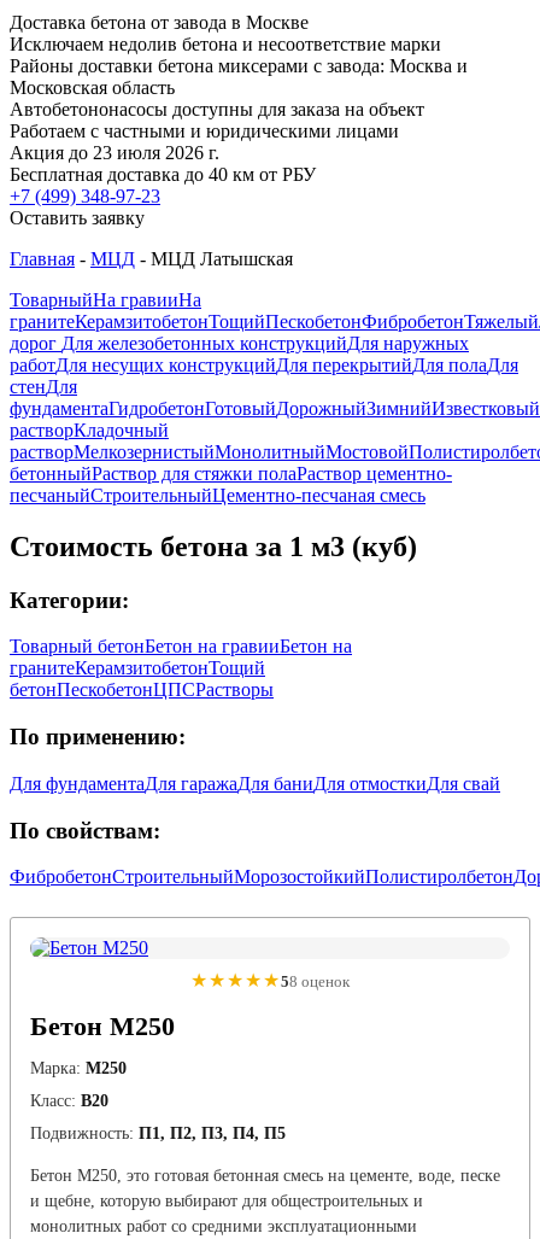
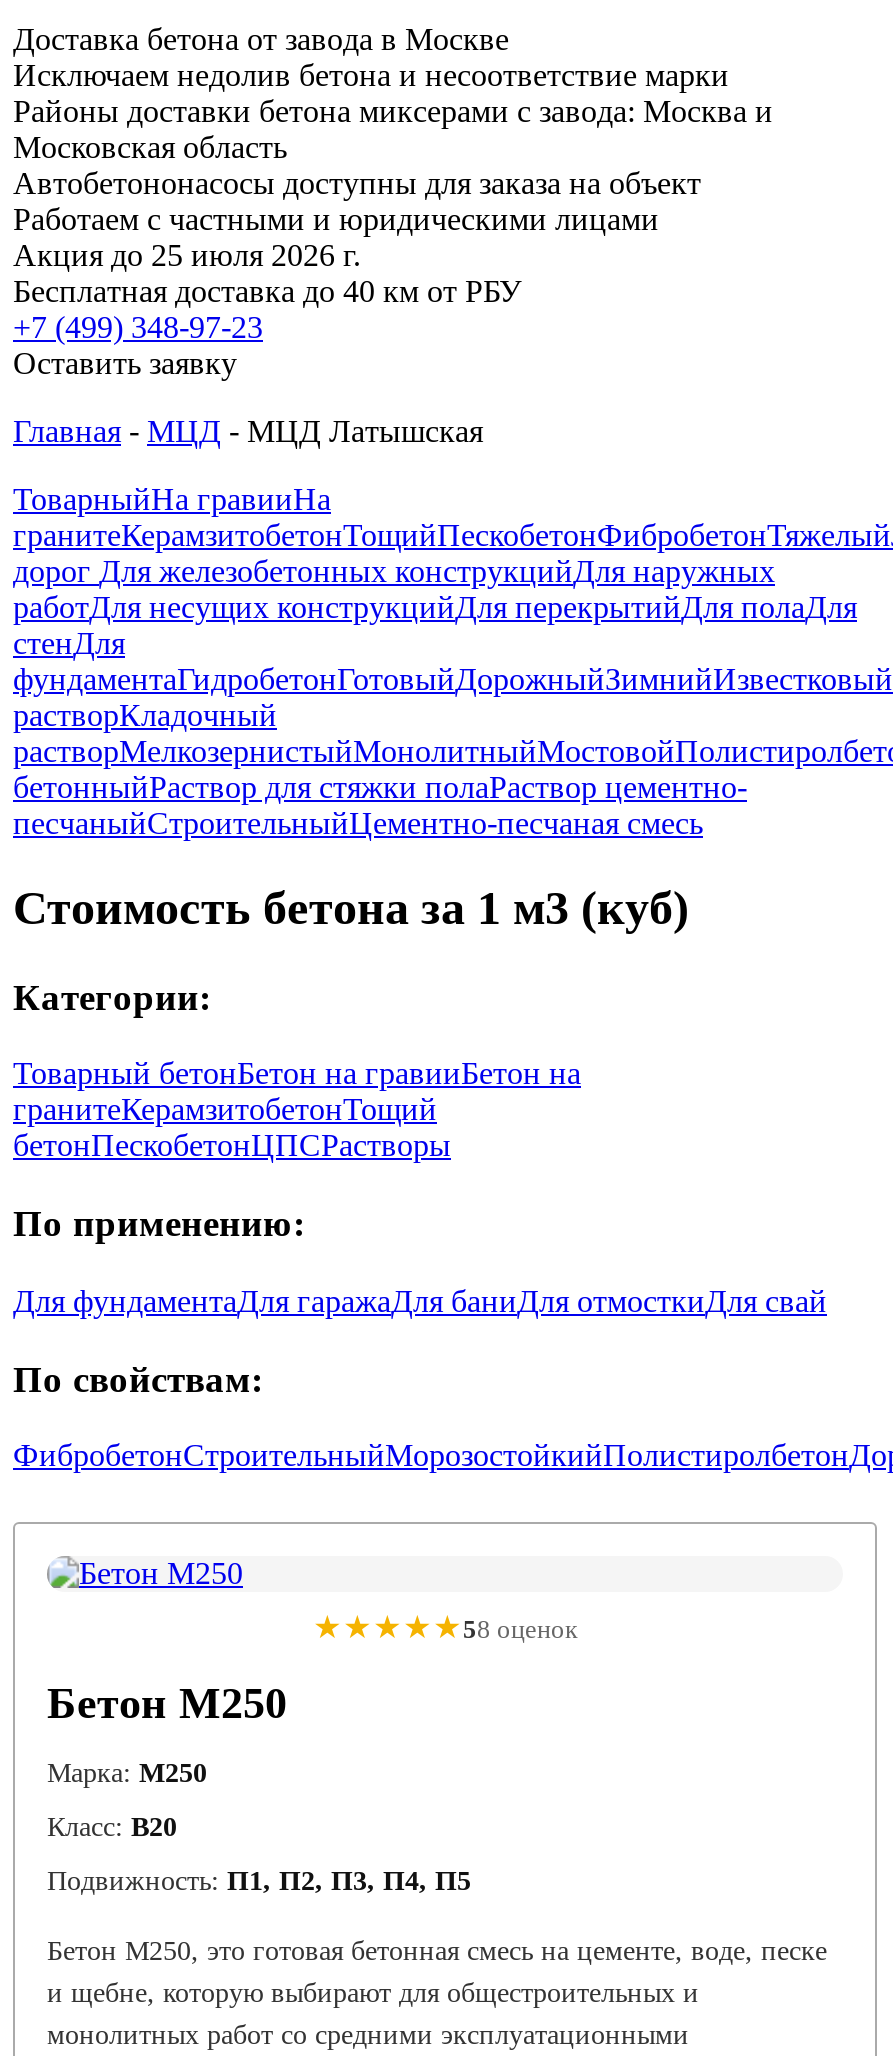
[10,142,219,163] Акция до 23 июля 2026 г. -> [13,238,361,272] Акция до 25 июля 2026 г.

